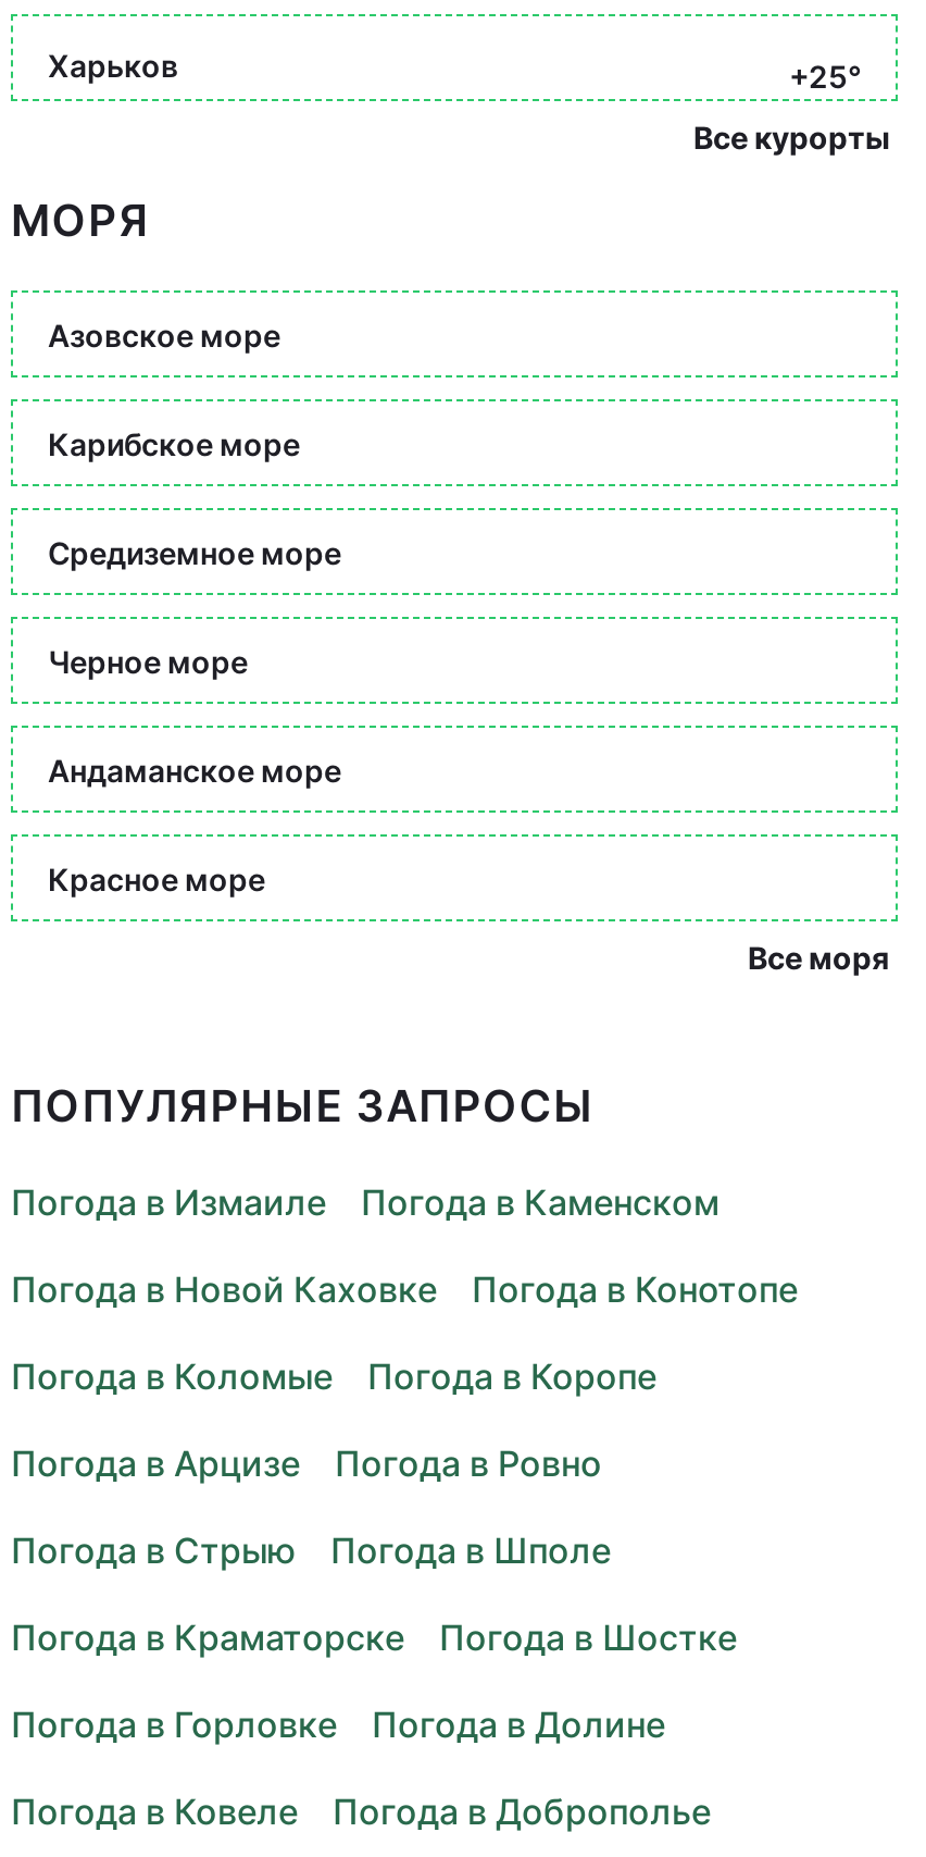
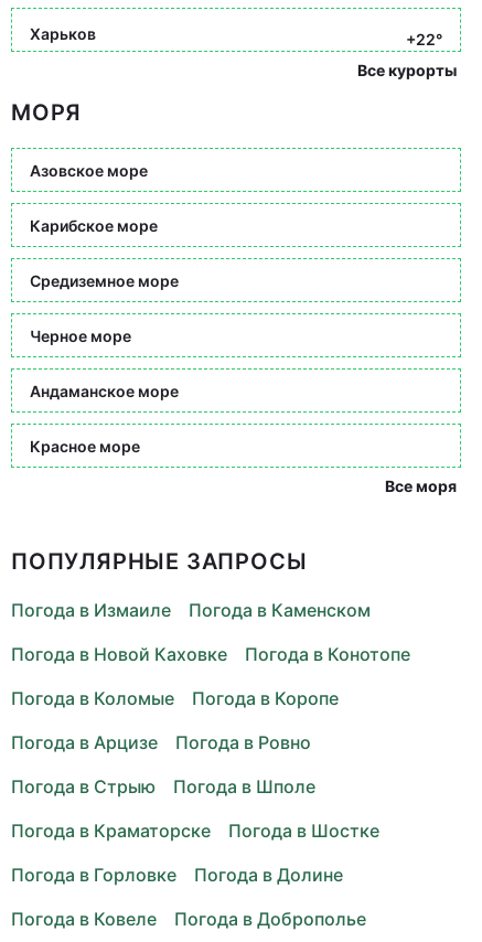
[789,58,861,95] +25° -> [406,30,442,49] +22°

